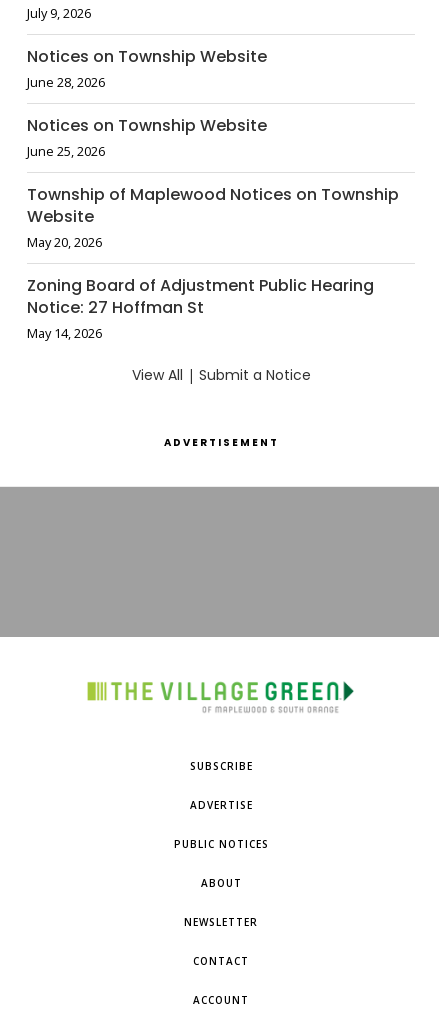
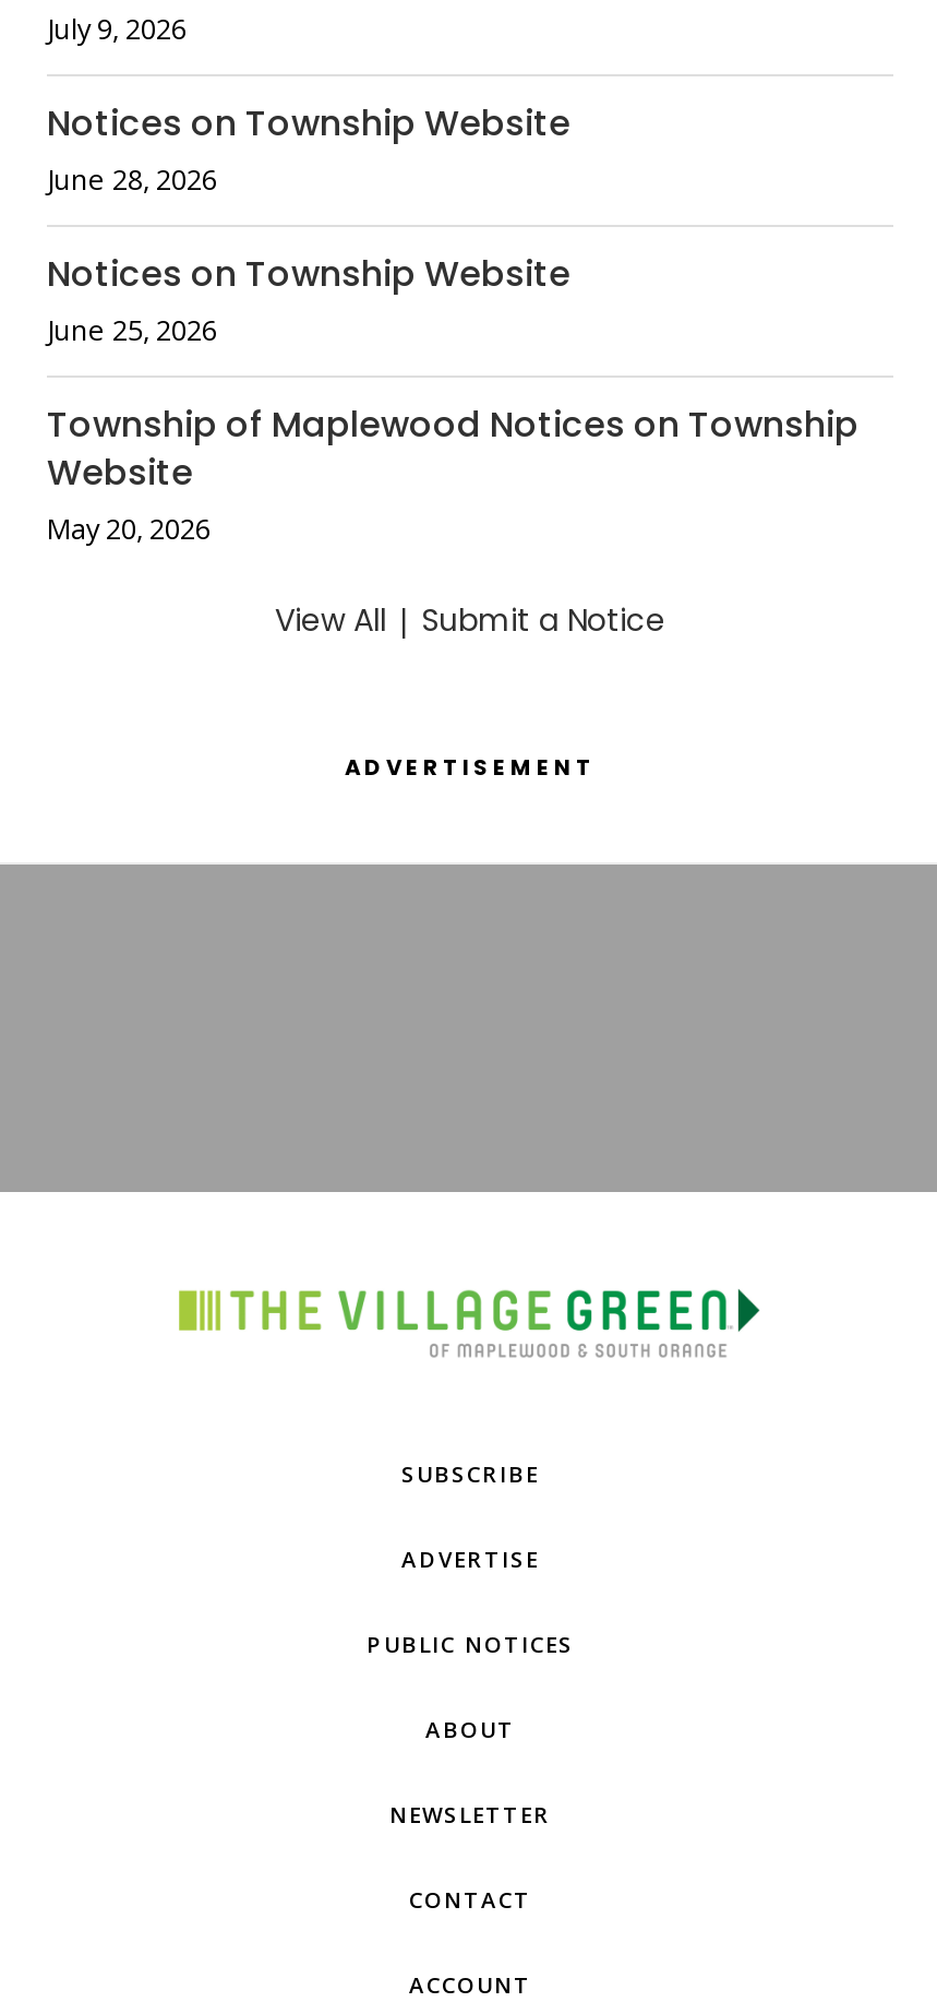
[27,274,374,342] Zoning Board of Adjustment Public Hearing | Notice: 27 Hoffman St | May 14, 2026 -> none

